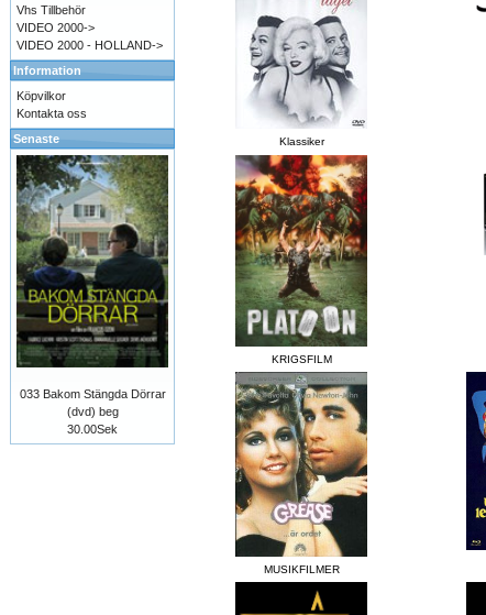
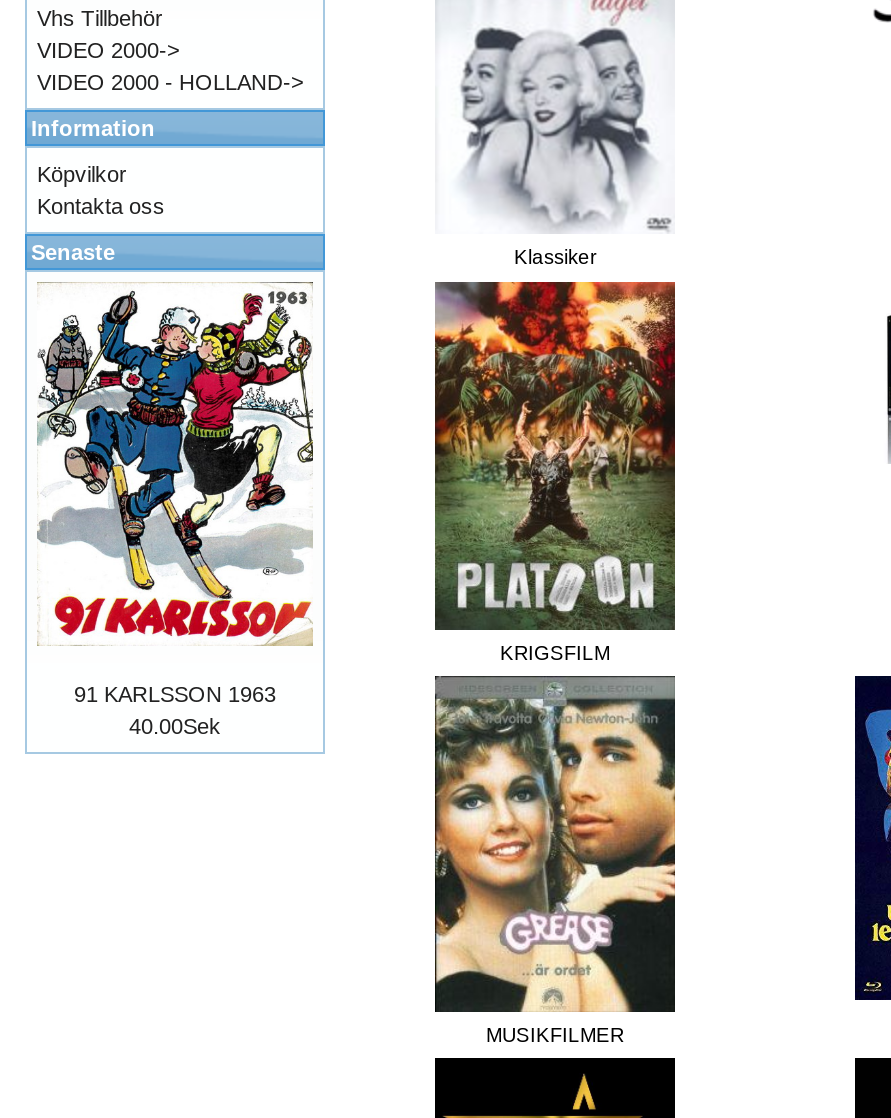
[15,154,169,436] [image] | 033 Bakom Stängda Dörrar | (dvd) beg | 30.00Sek -> [37,282,313,739] [image] | 91 KARLSSON 1963 | 40.00Sek

